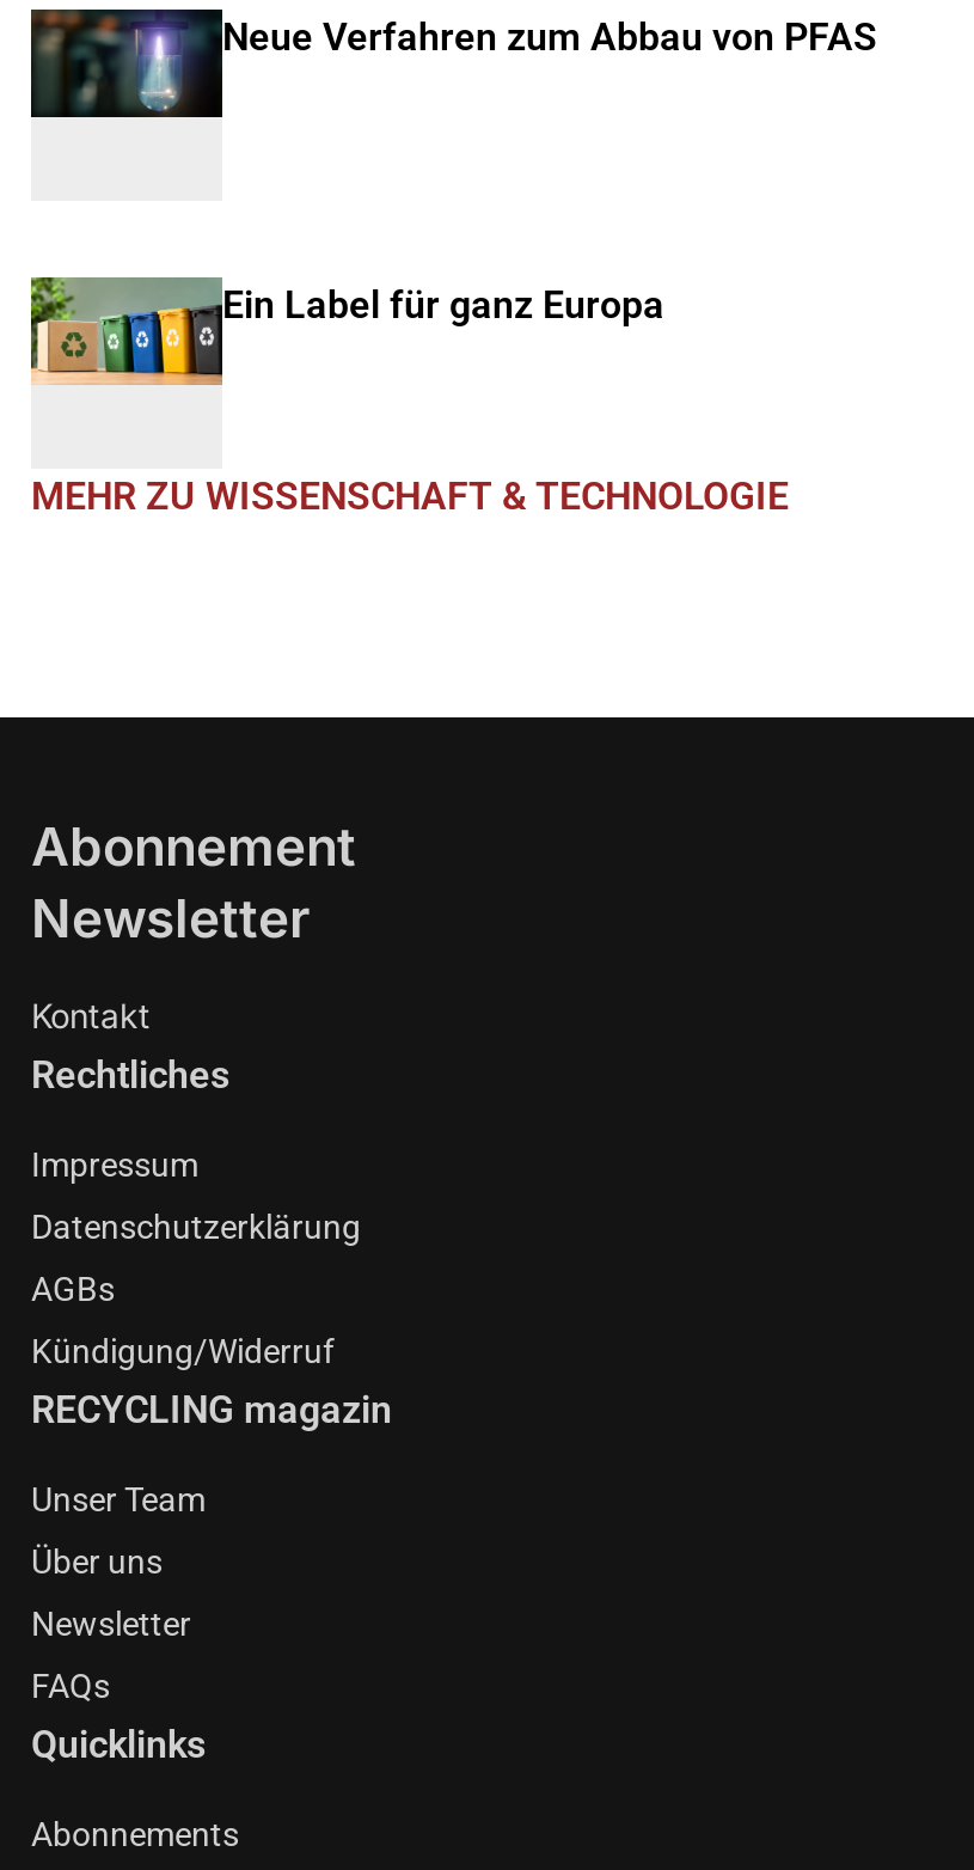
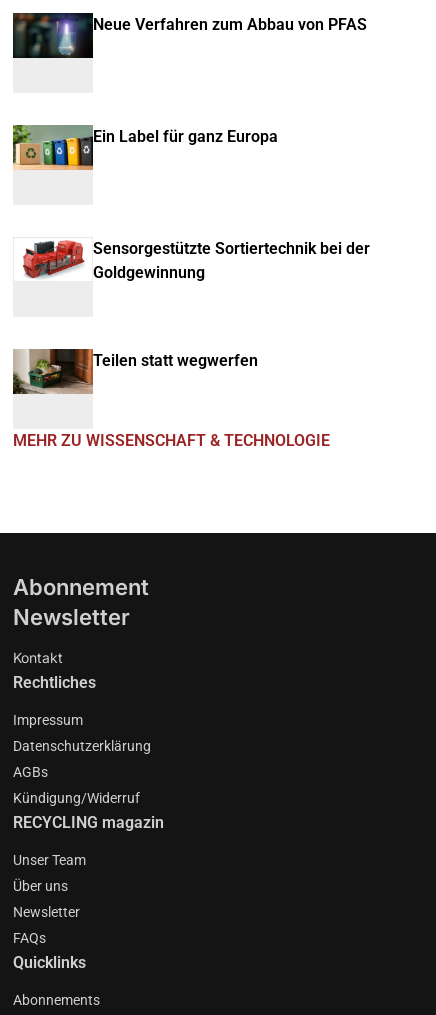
none -> [12,348,258,395] [image] | Teilen statt wegwerfen
none -> [22,239,370,282] [image] | Sensorgestützte Sortiertechnik bei der | Goldgewinnung

